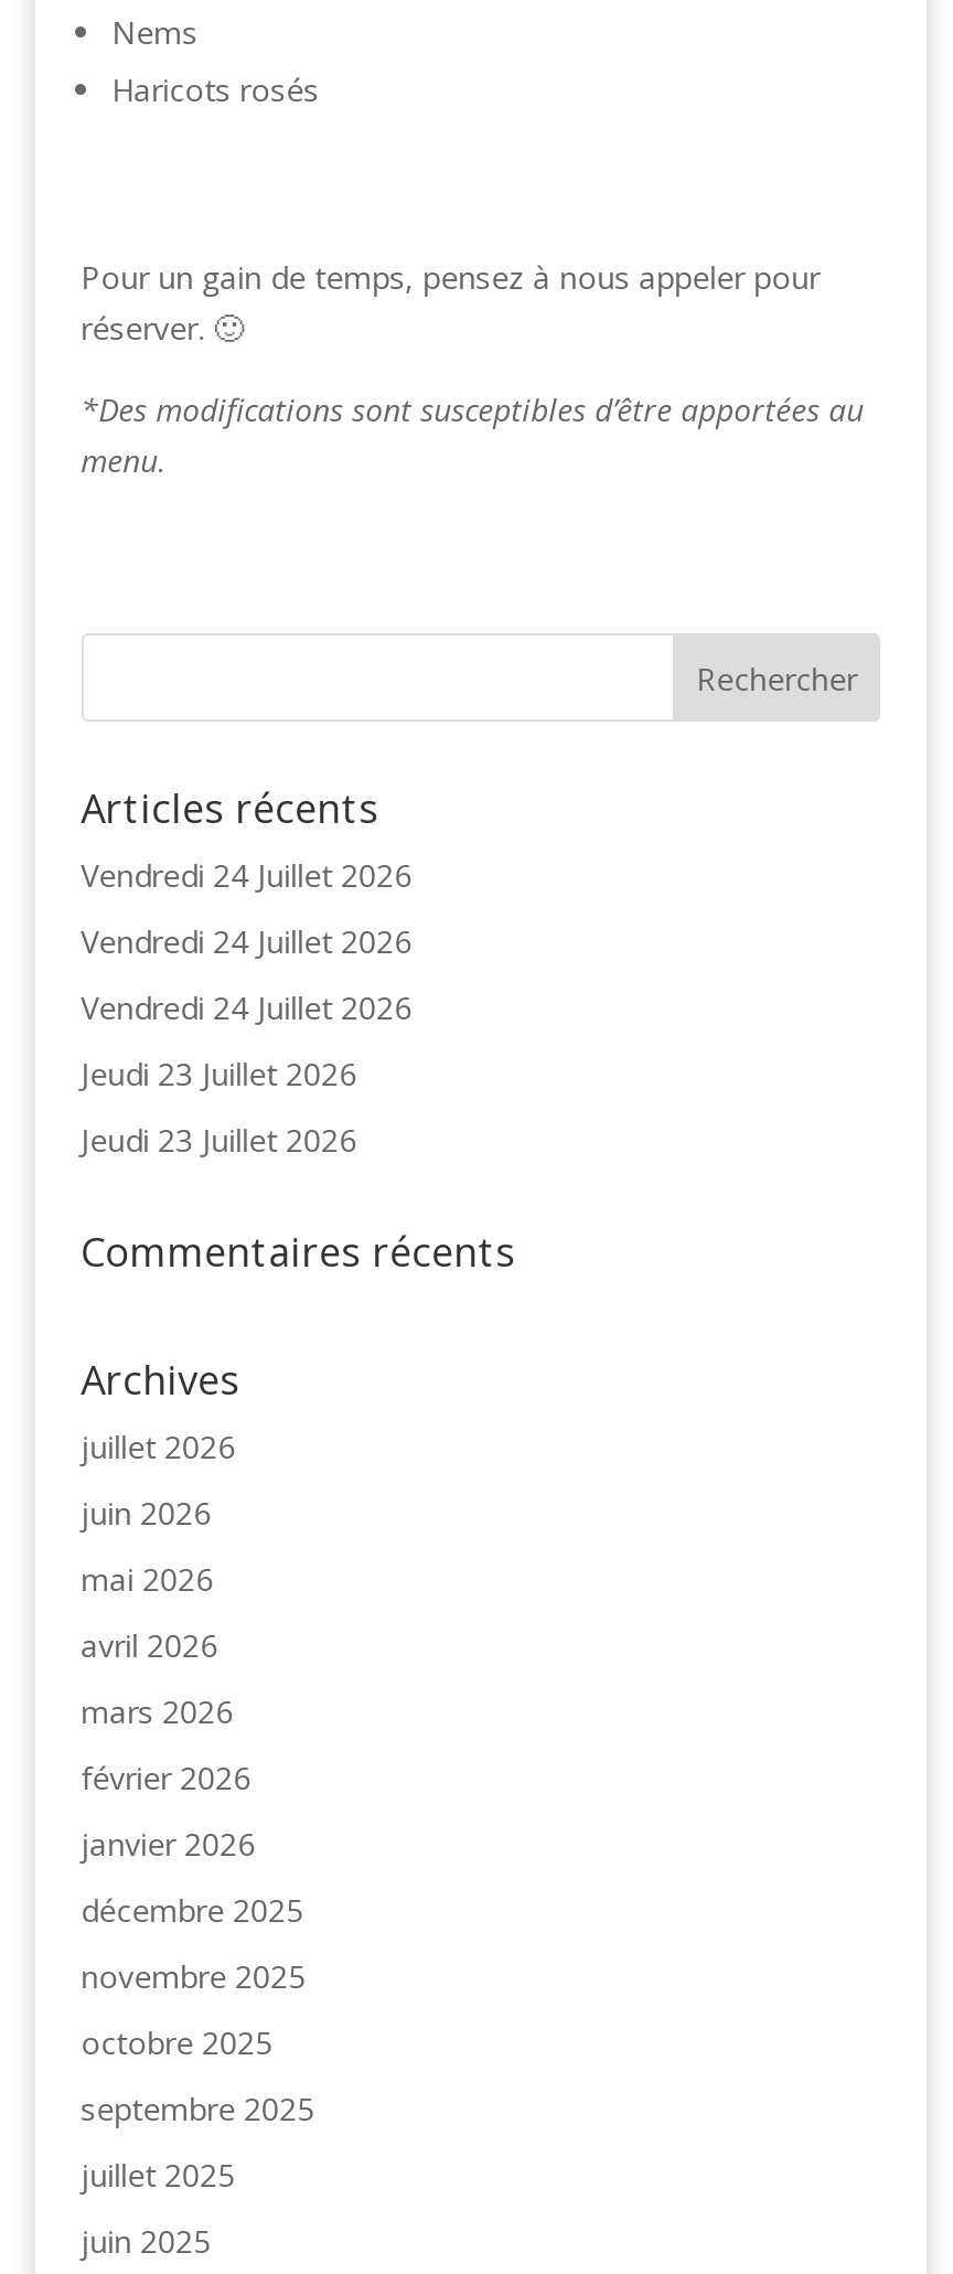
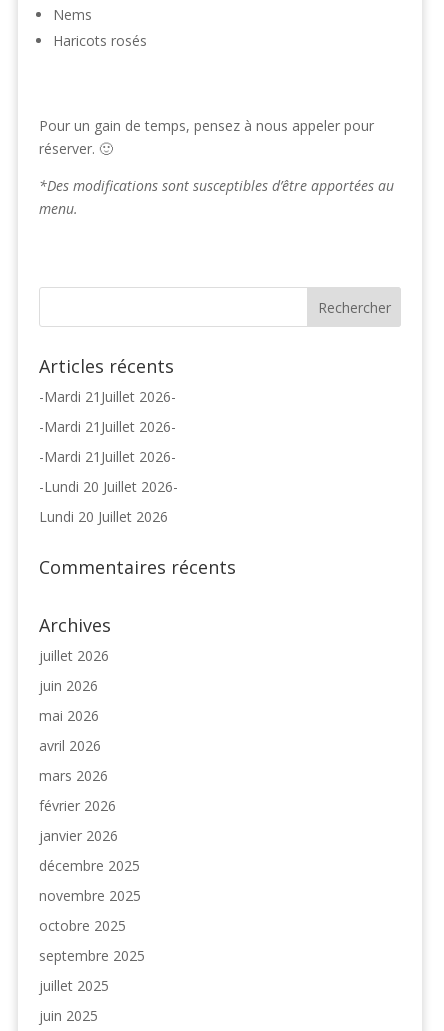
[81,854,412,895] Vendredi 24 Juillet 2026 -> [39,387,176,406] -Mardi 21Juillet 2026-
[81,920,412,962] Vendredi 24 Juillet 2026 -> [39,417,176,436] -Mardi 21Juillet 2026-
[81,986,412,1028] Vendredi 24 Juillet 2026 -> [39,447,176,466] -Mardi 21Juillet 2026-
[81,1052,356,1094] Jeudi 23 Juillet 2026 -> [39,477,178,496] -Lundi 20 Juillet 2026-
[81,1118,356,1160] Jeudi 23 Juillet 2026 -> [39,507,168,526] Lundi 20 Juillet 2026

